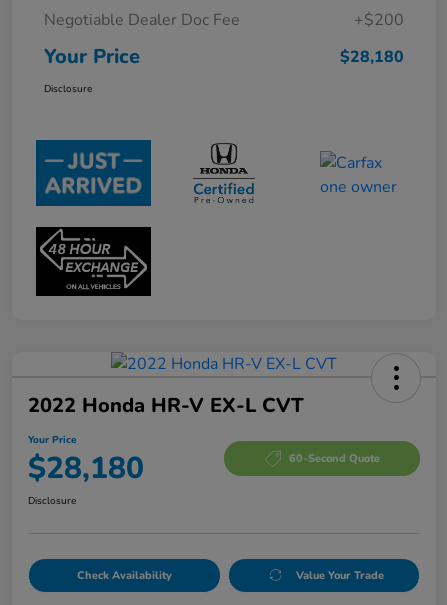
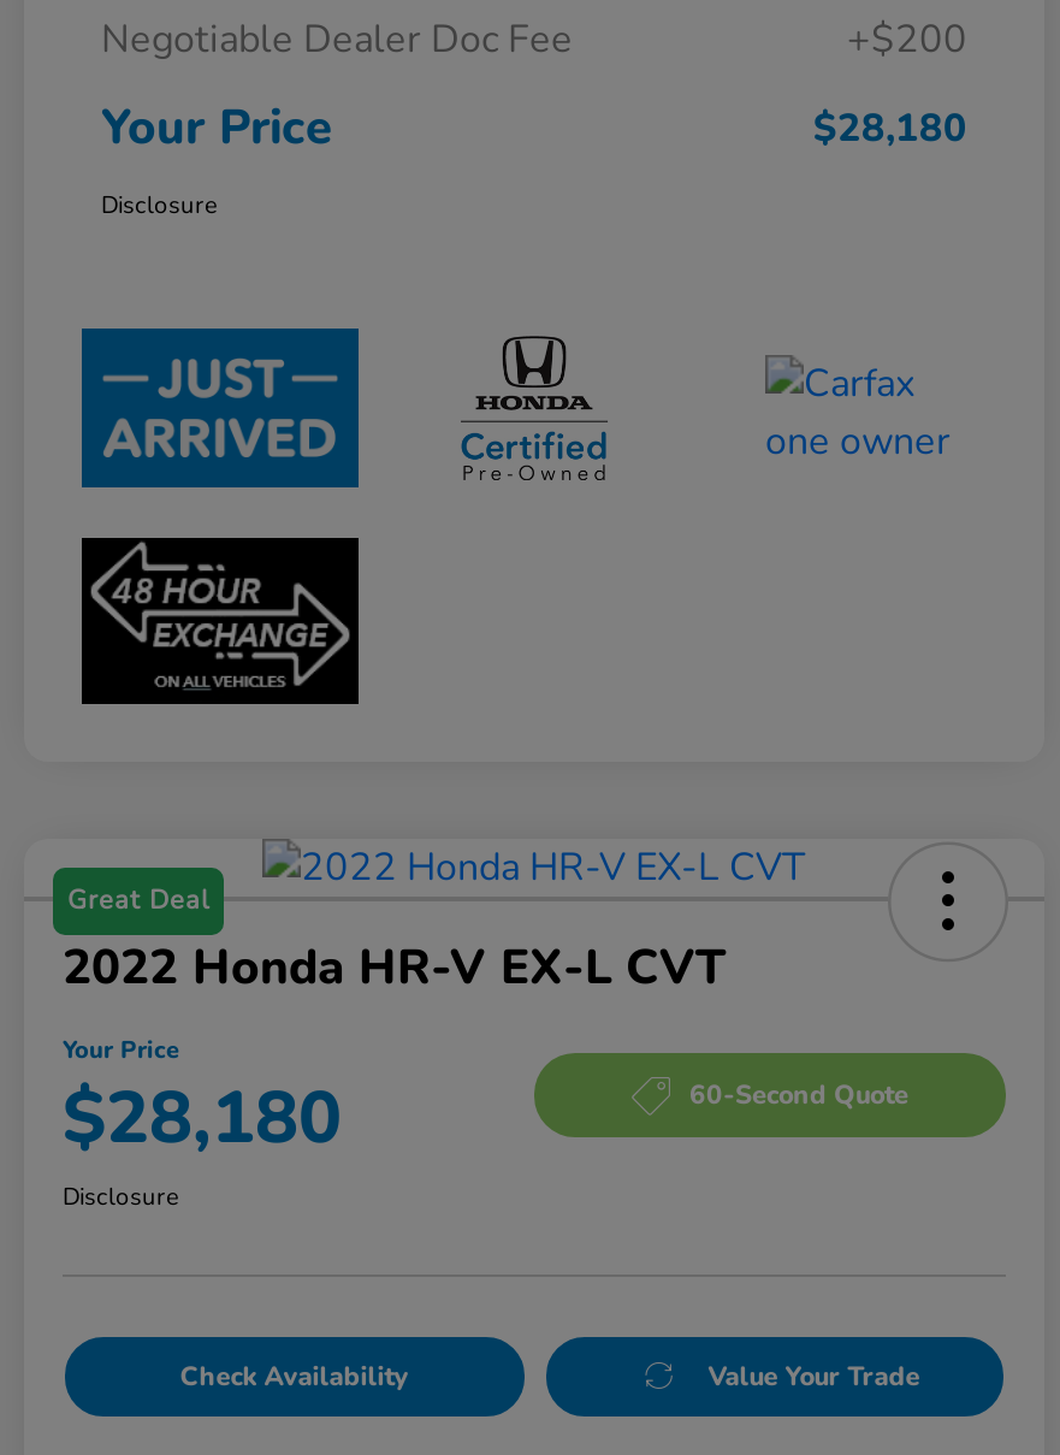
none -> [67,881,209,918] Great Deal

